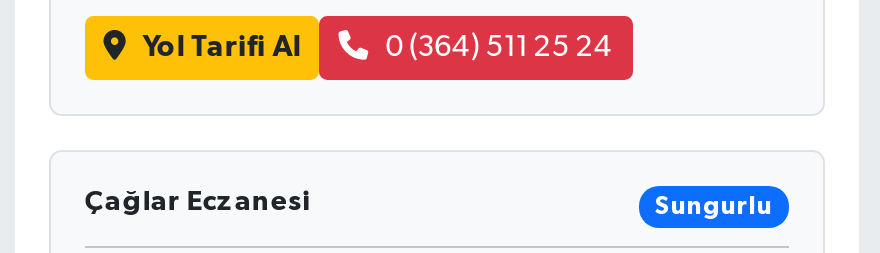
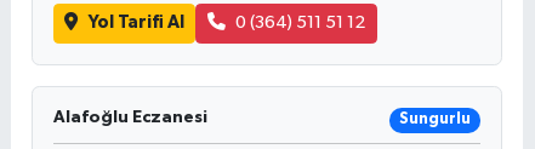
[385,32,613,62] 0 (364) 511 25 24 -> [236,14,365,32] 0 (364) 511 51 12
[85,188,311,216] Çağlar Eczanesi -> [53,109,207,126] Alafoğlu Eczanesi

